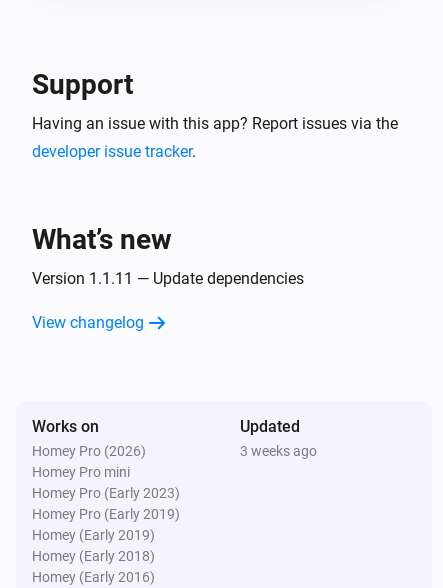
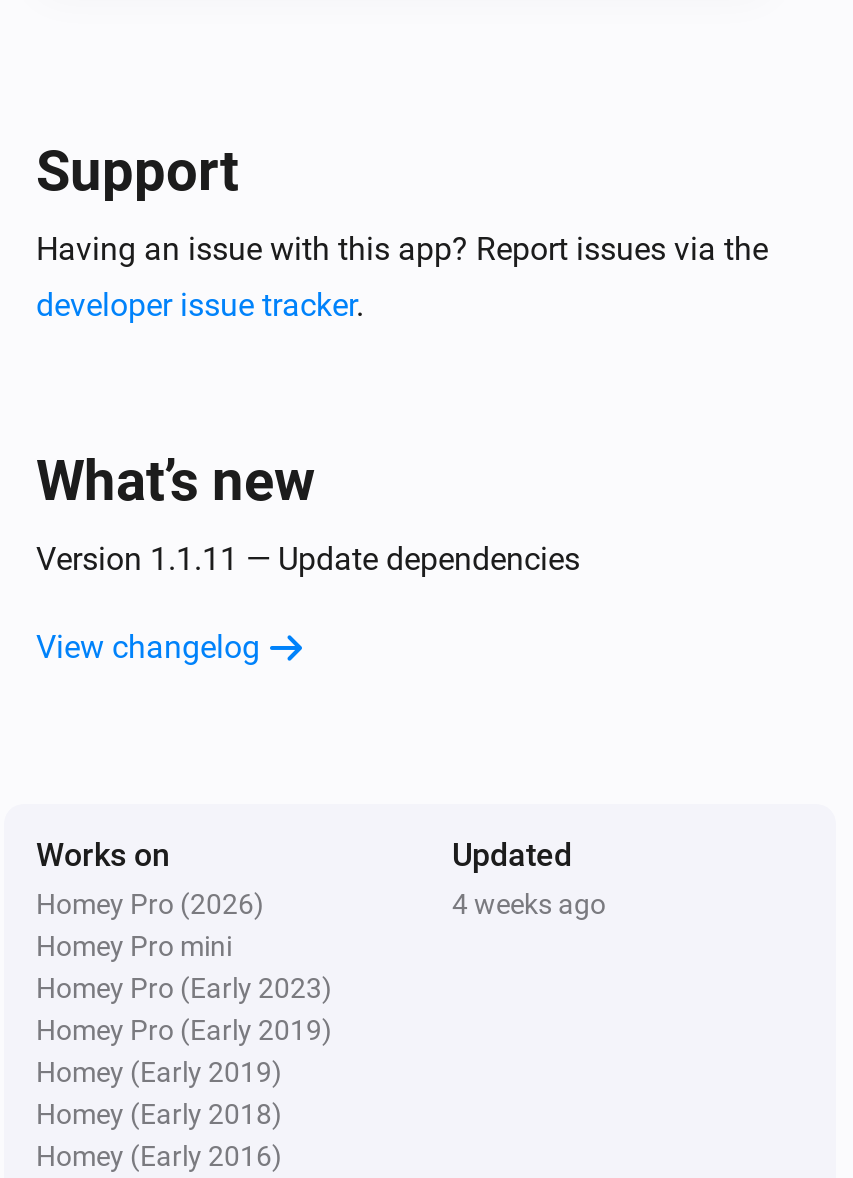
[240,443,317,459] 3 weeks ago -> [452,887,606,919] 4 weeks ago

